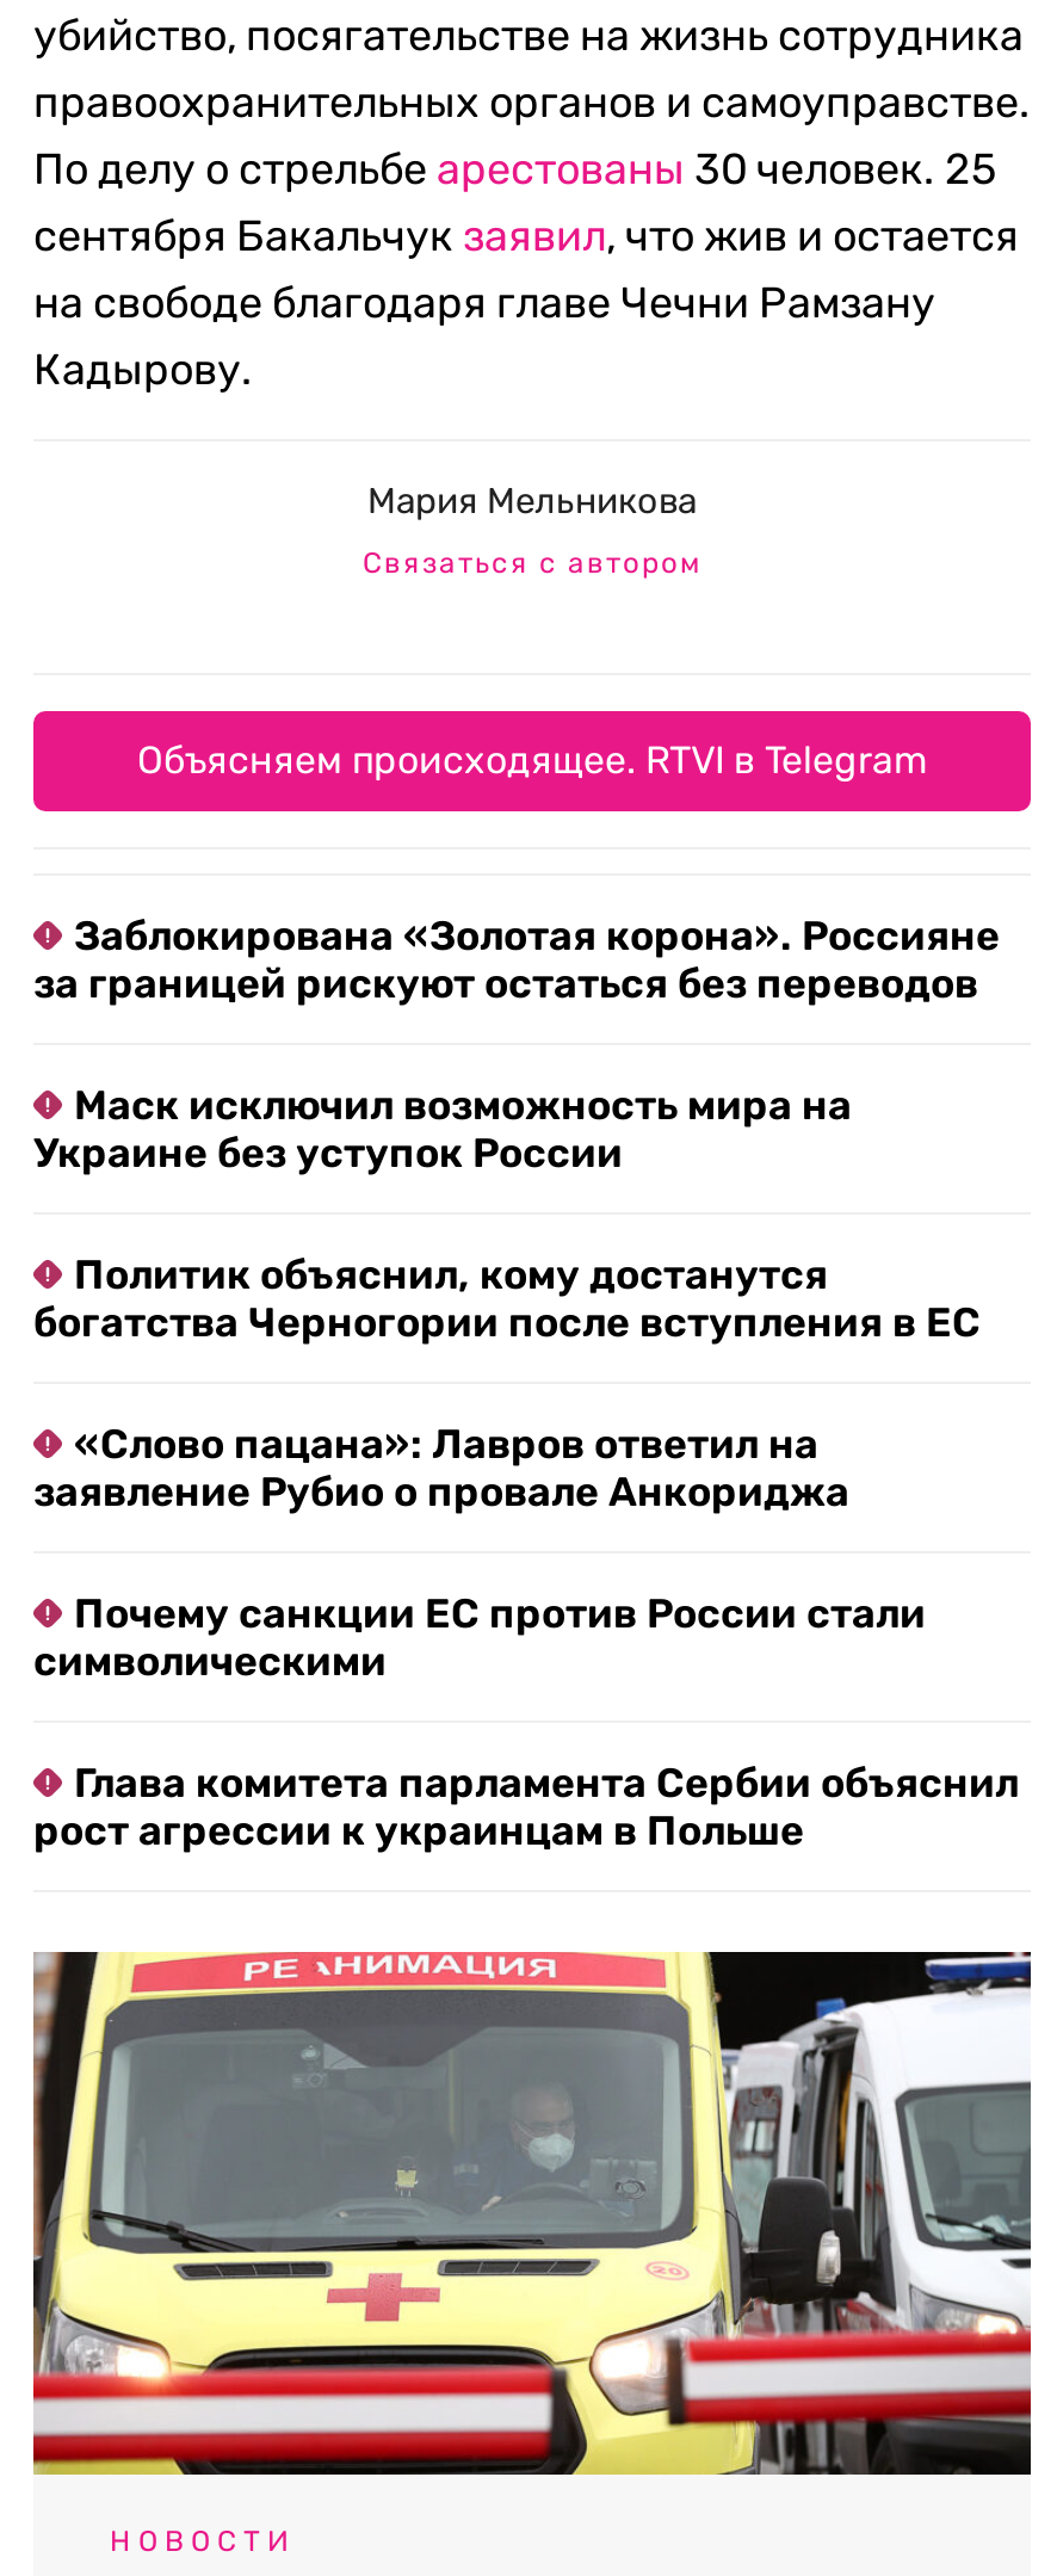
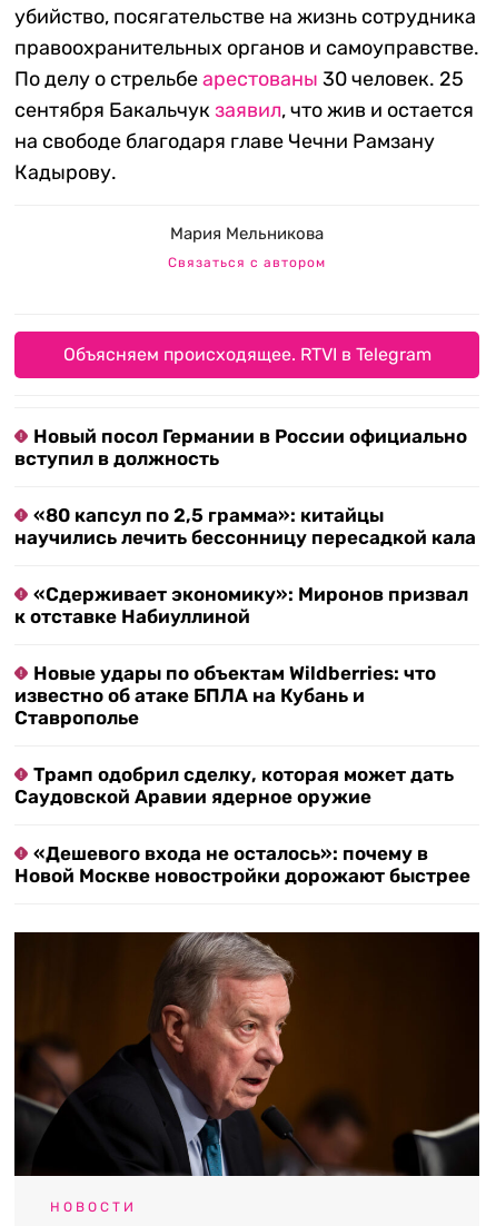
[33,912,1000,1007] Заблокирована «Золотая корона». Россияне | за границей рискуют остаться без переводов -> [14,425,467,470] Новый посол Германии в России официально | вступил в должность
[33,1081,852,1177] Маск исключил возможность мира на | Украине без уступок России -> [14,504,476,549] «80 капсул по 2,5 грамма»: китайцы | научились лечить бессонницу пересадкой кала
[33,1251,981,1346] Политик объяснил, кому достанутся | богатства Черногории после вступления в ЕС -> [14,583,468,628] «Сдерживает экономику»: Миронов призвал | к отставке Набиуллиной
[33,1420,849,1516] «Слово пацана»: Лавров ответил на | заявление Рубио о провале Анкориджа -> [14,662,436,729] Новые удары по объектам Wildberries: что | известно об атаке БПЛА на Кубань и | Ставрополье
[33,1590,926,1685] Почему санкции ЕС против России стали | символическими -> [14,763,454,808] Трамп одобрил сделку, которая может дать | Саудовской Аравии ядерное оружие
[33,1759,1019,1854] Глава комитета парламента Сербии объяснил | рост агрессии к украинцам в Польше -> [14,842,470,887] «Дешевого входа не осталось»: почему в | Новой Москве новостройки дорожают быстрее
[31,1950,1033,2477] [image] -> [13,931,480,1177] [image]

